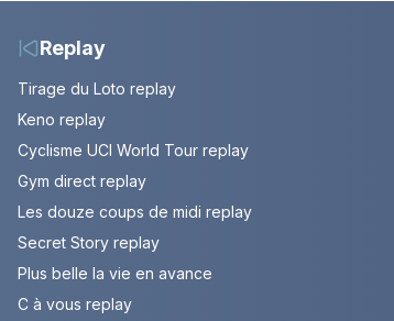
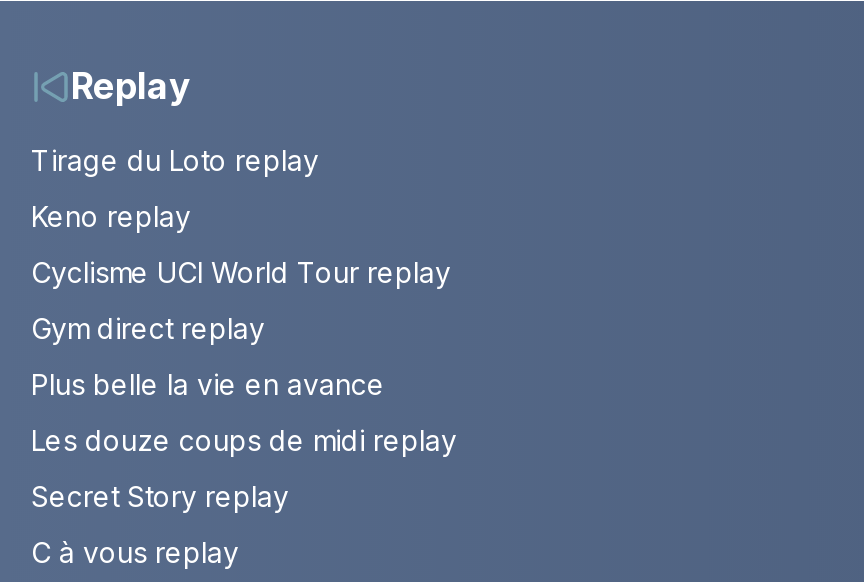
moved [18,202,252,252] -> [31,424,457,514]: Les douze coups de midi replay | Secret Story replay
moved [18,264,212,283] -> [31,368,385,402]: Plus belle la vie en avance

